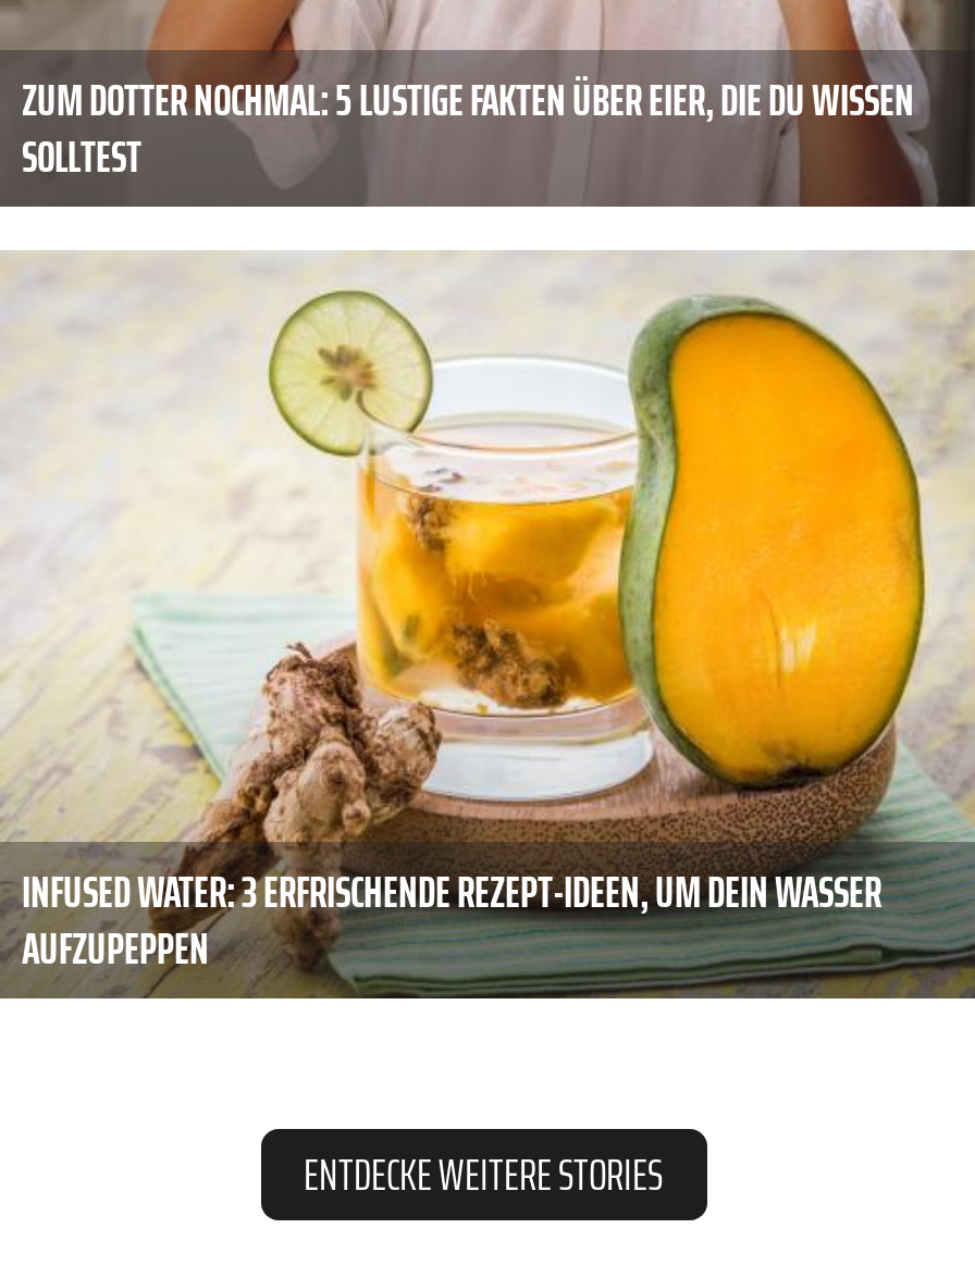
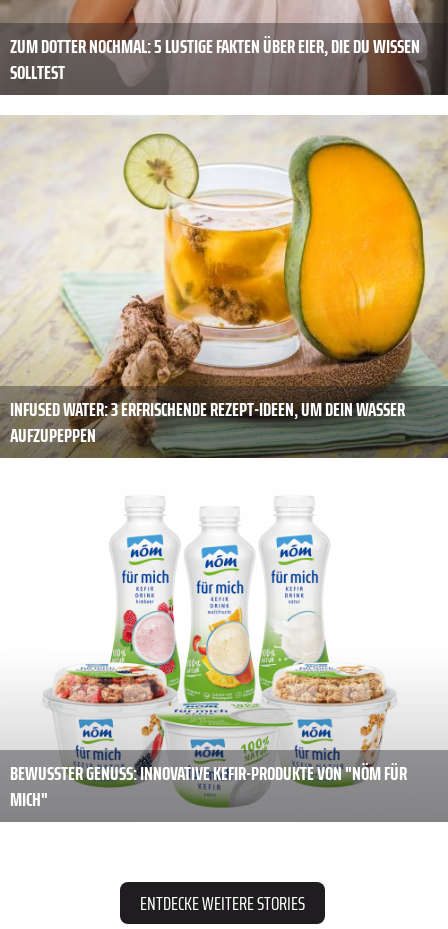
none -> [3,506,445,822] [image] | BEWUSSTER GENUSS: INNOVATIVE KEFIR-PRODUKTE VON "NÖM FÜR | MICH"

